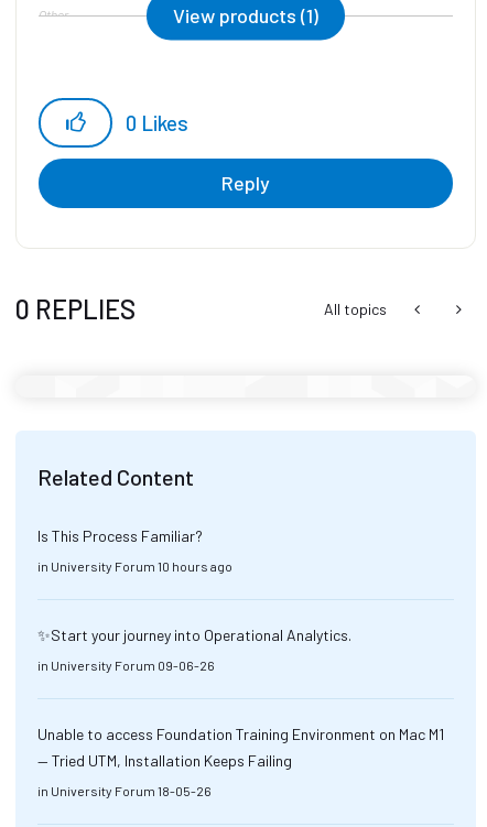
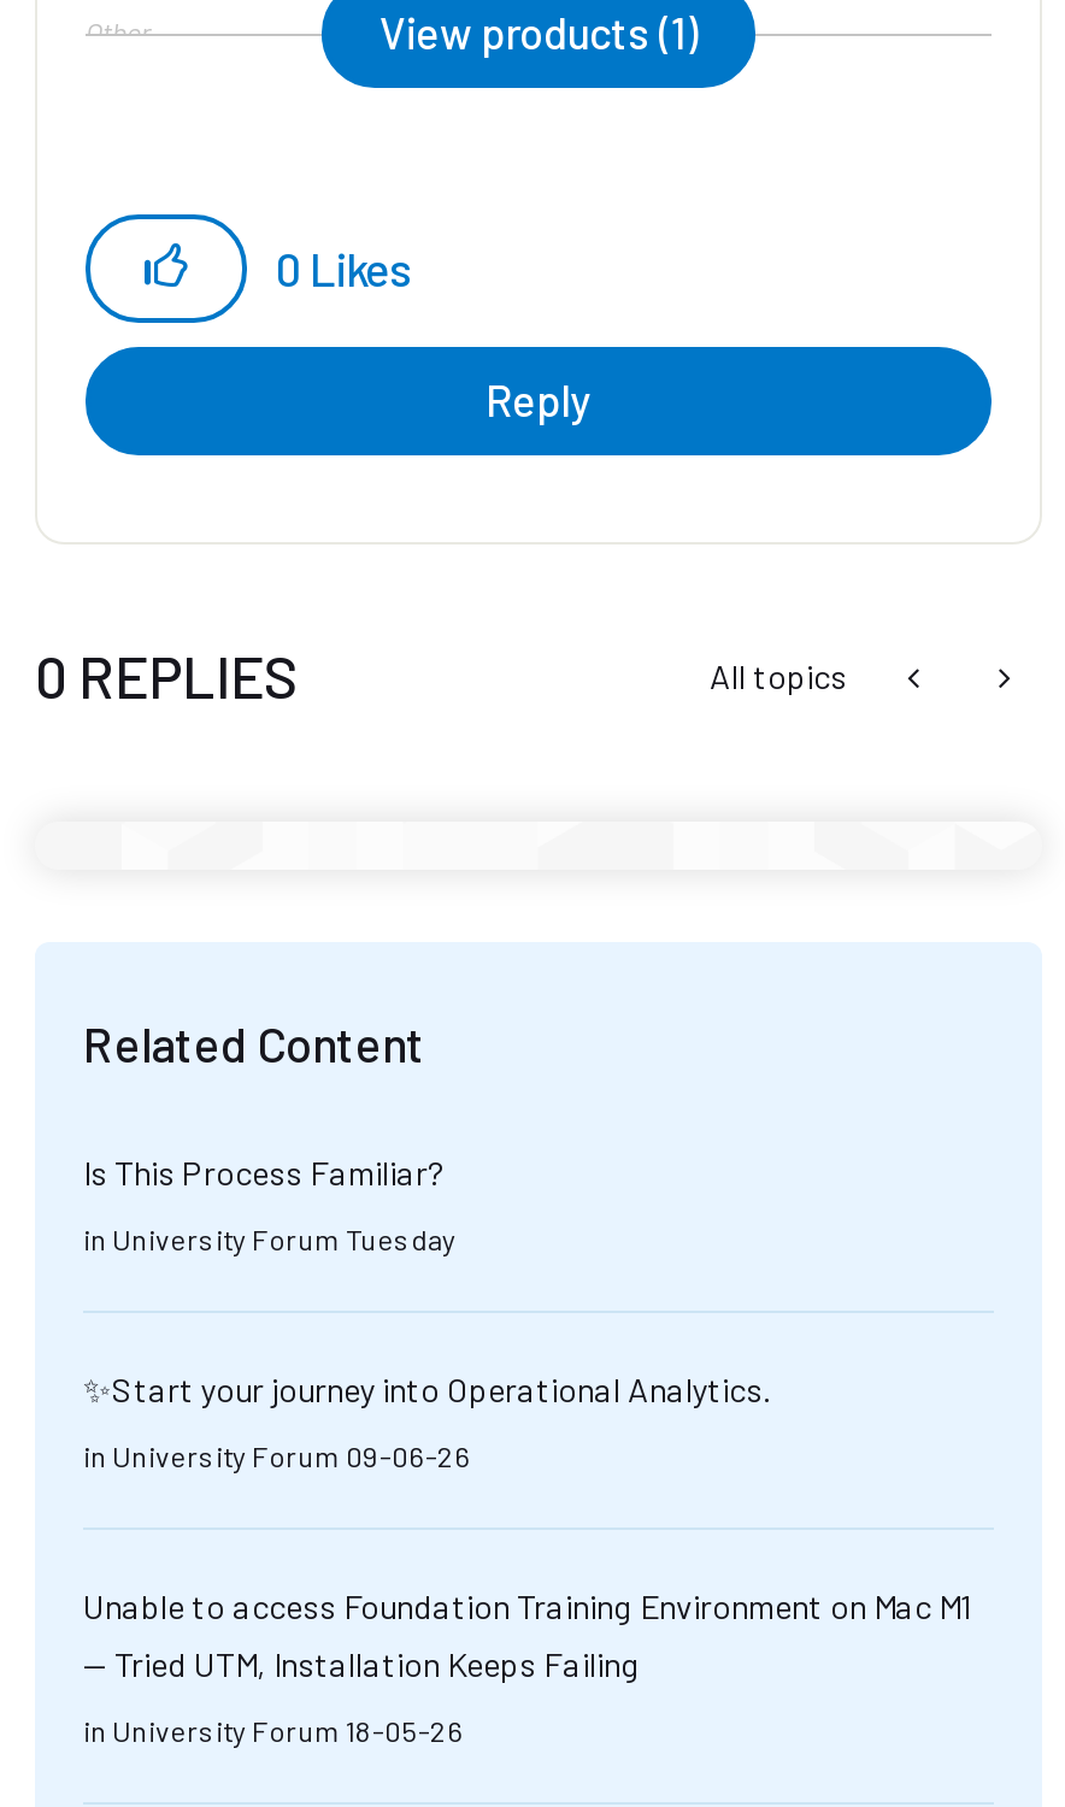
[37,558,232,574] in University Forum 10 hours ago -> [83,1222,457,1255] in University Forum Tuesday

